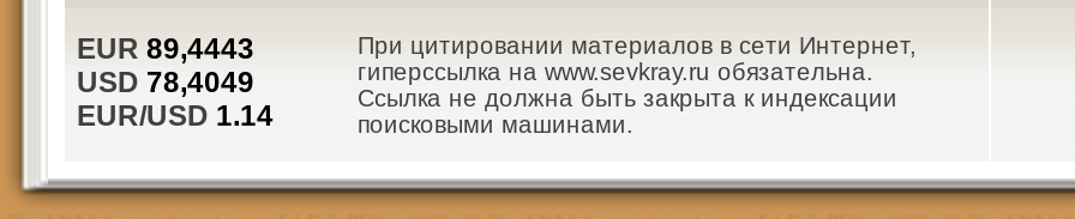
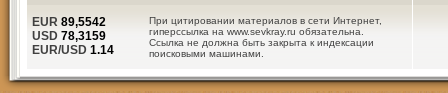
[77,32,254,66] EUR 89,4443 -> [32,15,106,29] EUR 89,5542
[77,66,254,99] USD 78,4049 -> [32,29,106,43] USD 78,3159

